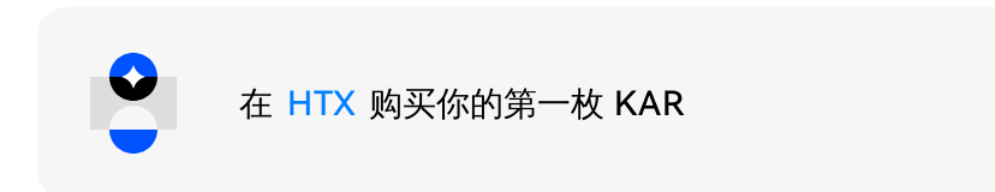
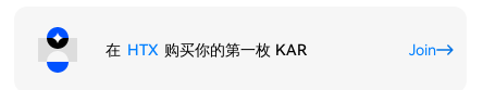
none -> [409,41,436,59] Join

